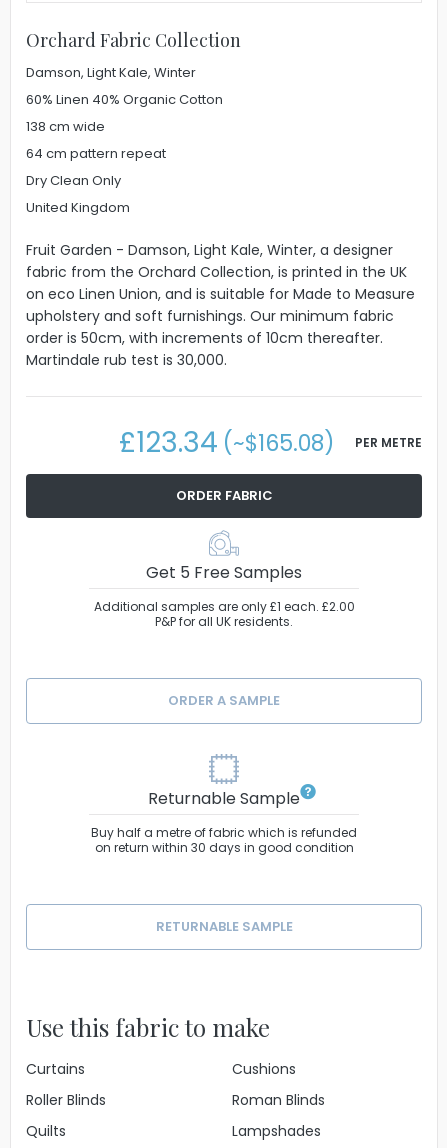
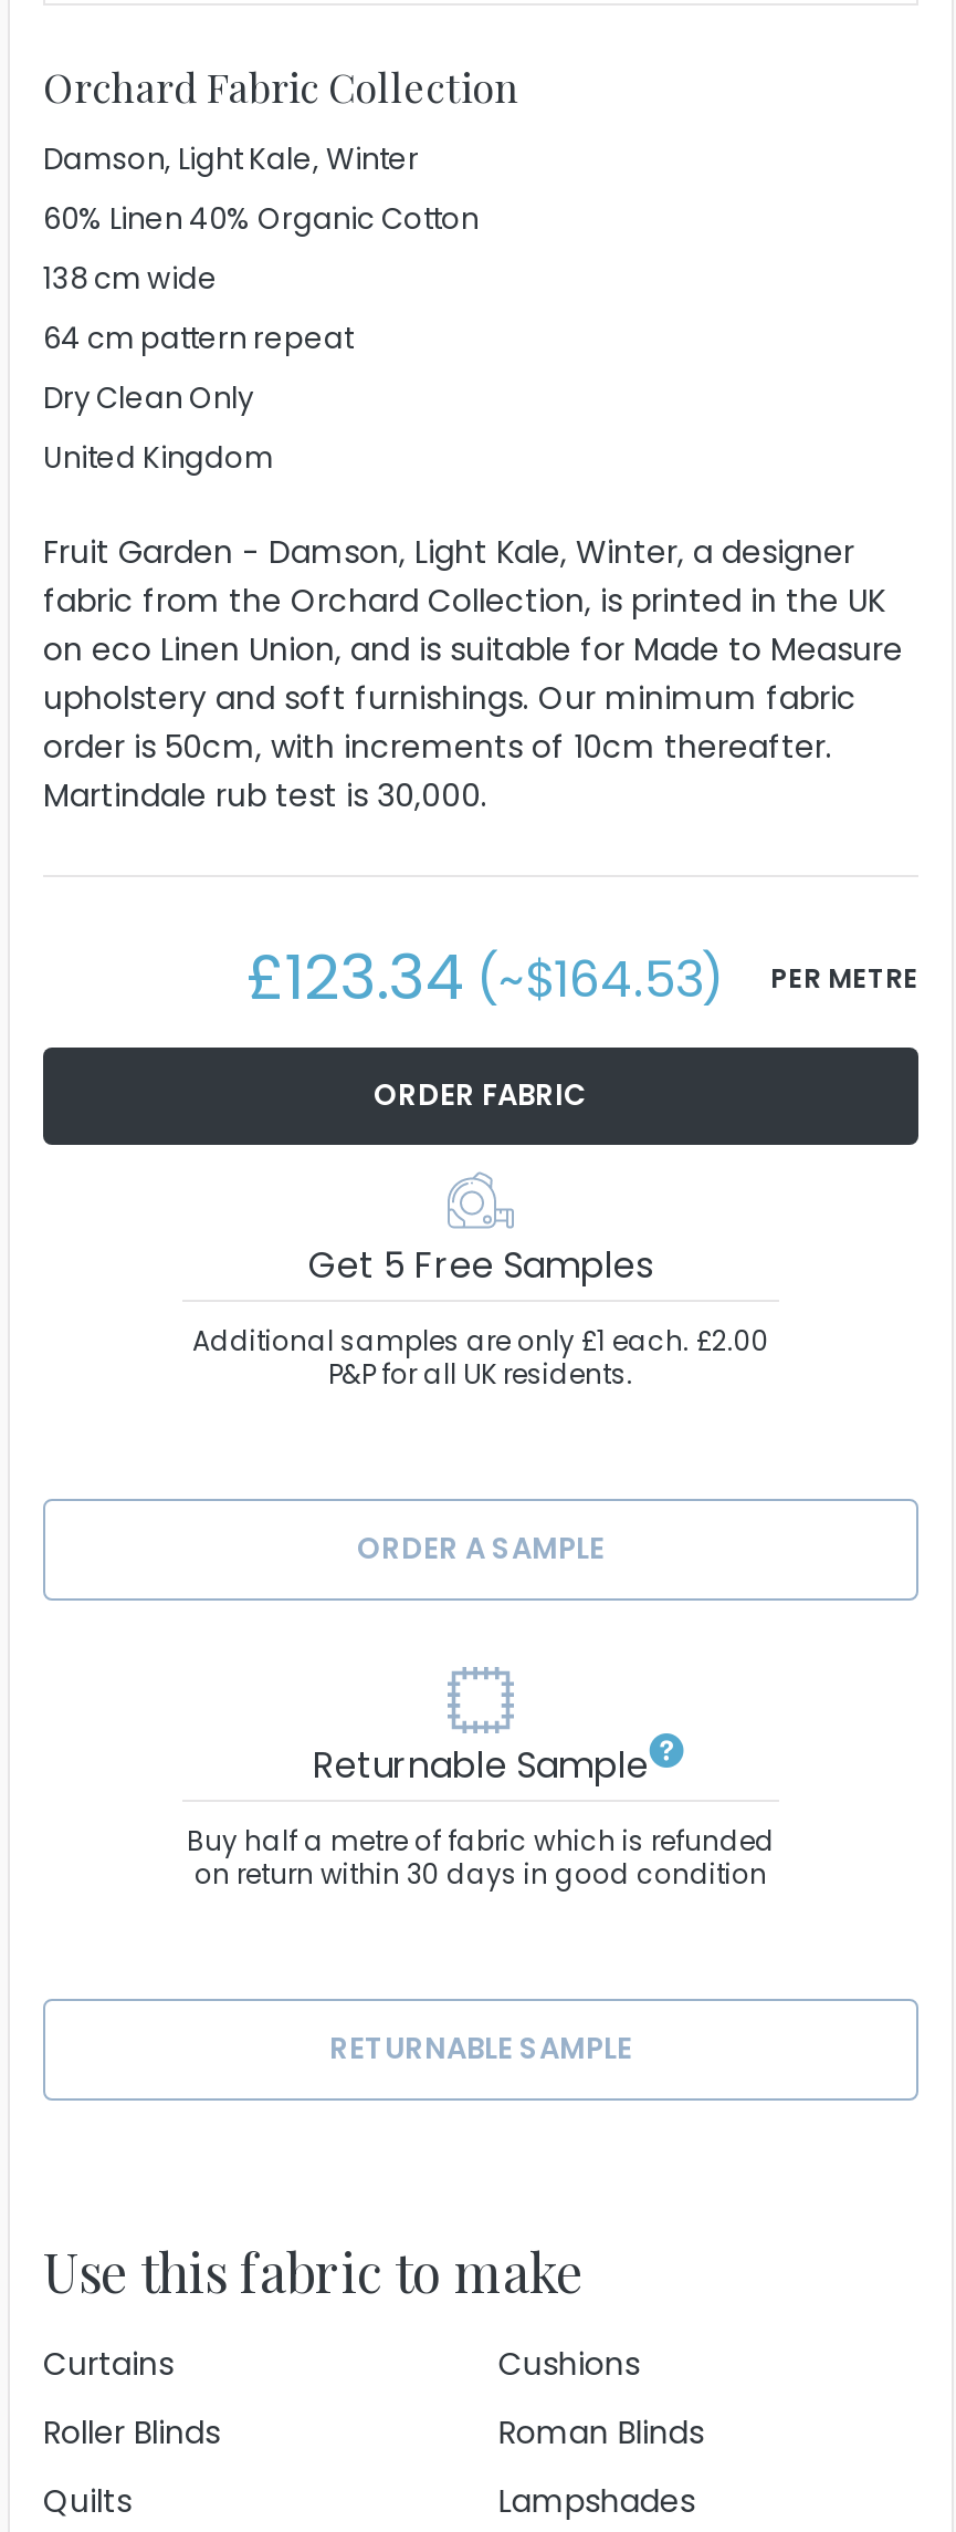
[119,422,422,461] £123.34 (~$165.08) PER METRE -> [246,934,918,1020] £123.34 (~$164.53) PER METRE

